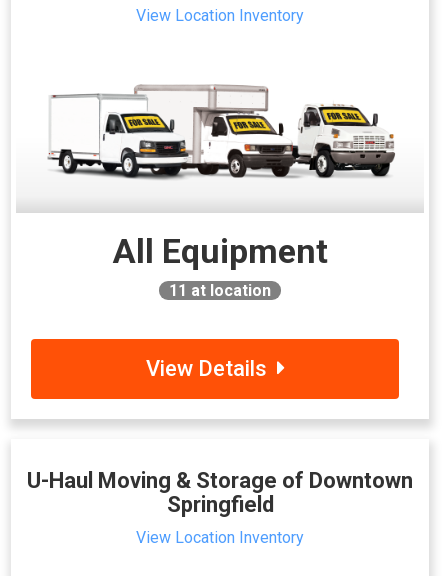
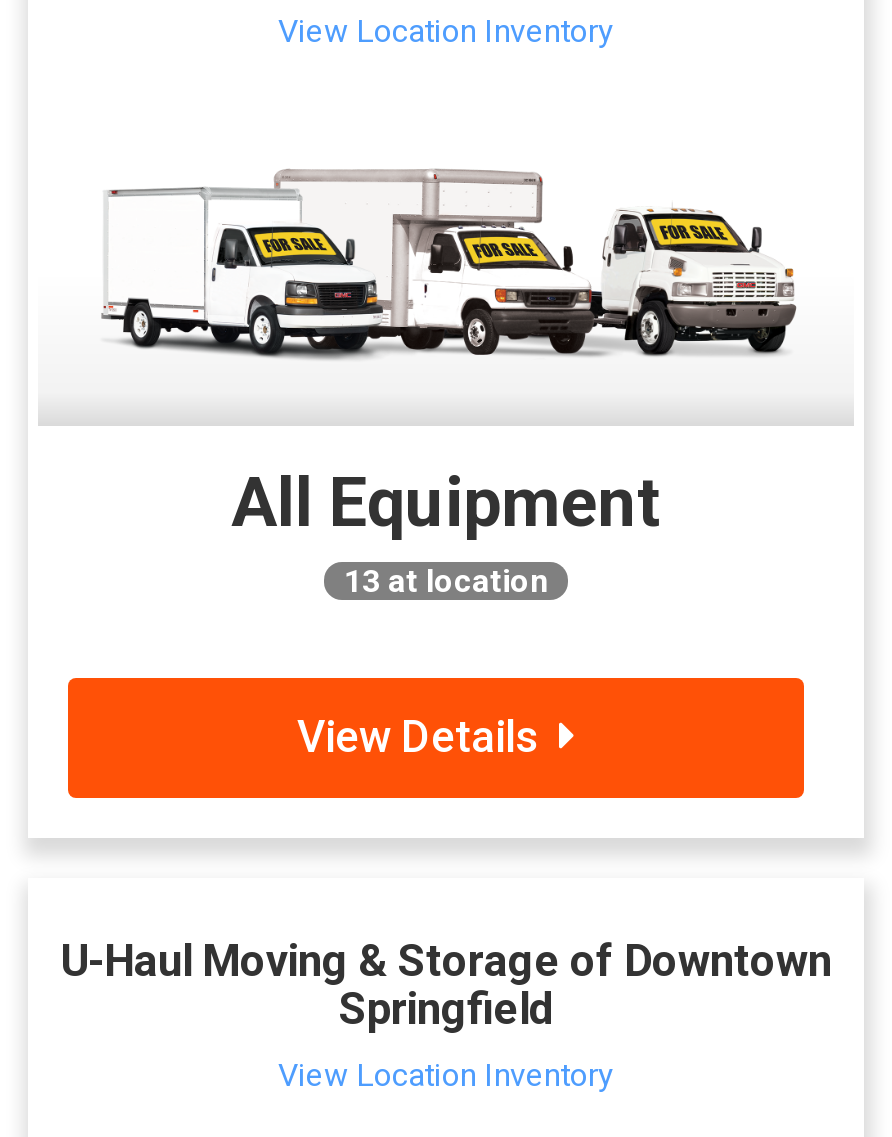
[169,281,271,300] 11at location -> [344,562,548,600] 13at location

